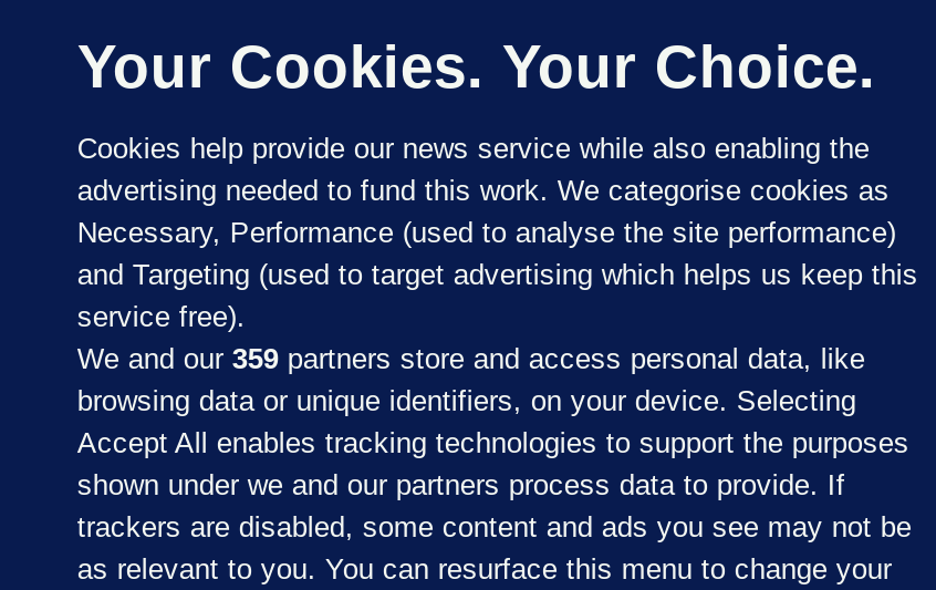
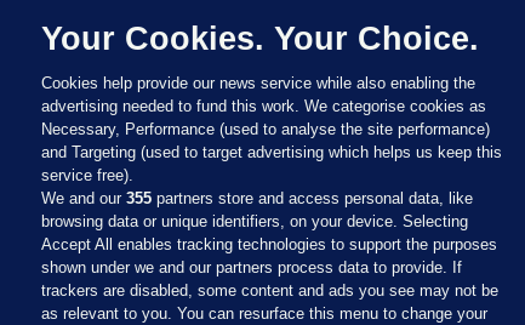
[77,342,865,375] We and our 359 partners store and access personal data, like -> [42,189,473,207] We and our 355 partners store and access personal data, like

